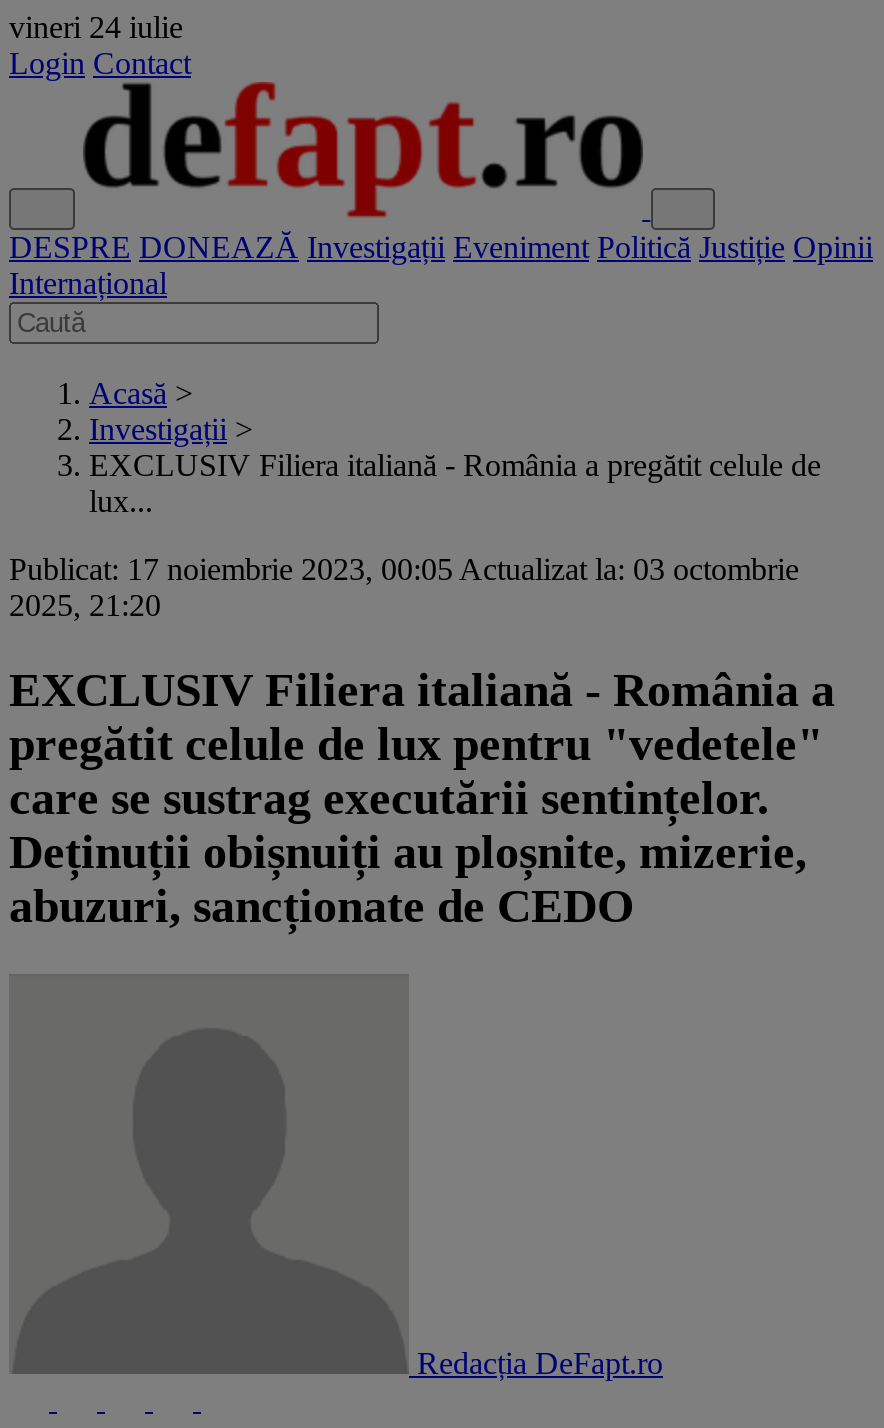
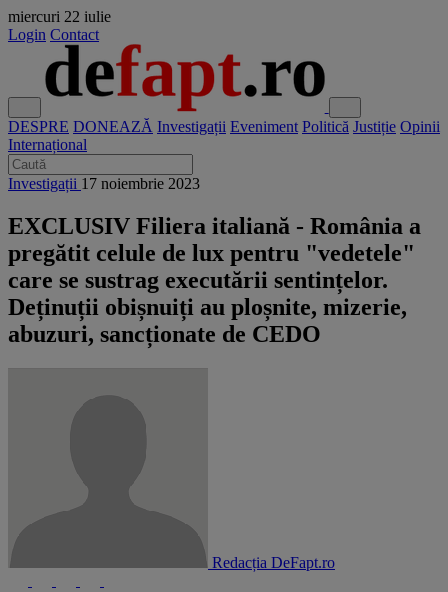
[9,10,183,44] vineri 24 iulie -> [8,8,111,25] miercuri 22 iulie
[9,376,821,622] Acasă > | Investigații > | EXCLUSIV Filiera italiană - România a pregătit celule de | lux... | Publicat: 17 noiembrie 2023, 00:05 Actualizat la: 03 octombrie | 2025, 21:20 -> [8,175,200,192] Investigații17 noiembrie 2023

